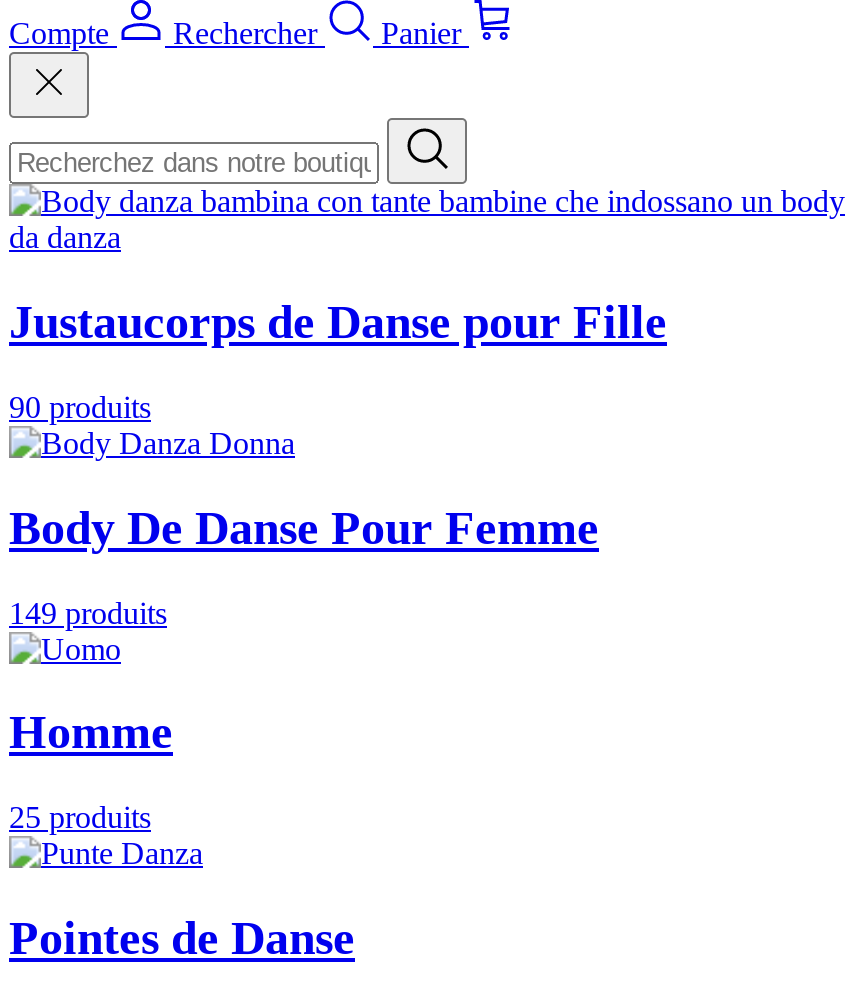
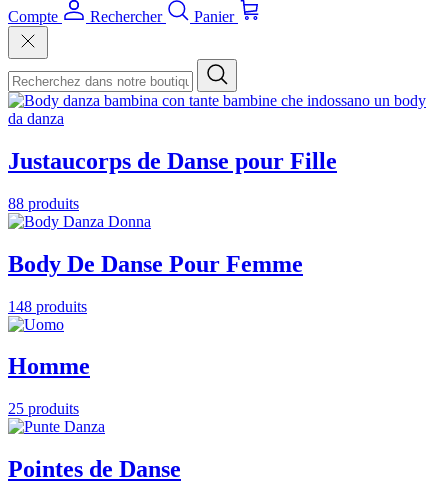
[9,389,151,423] 90 produits -> [8,195,79,212] 88 produits
[9,595,167,629] 149 produits -> [8,297,87,314] 148 produits

